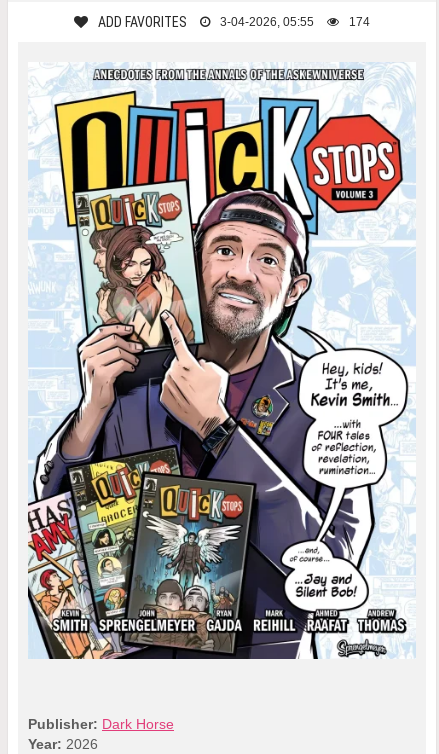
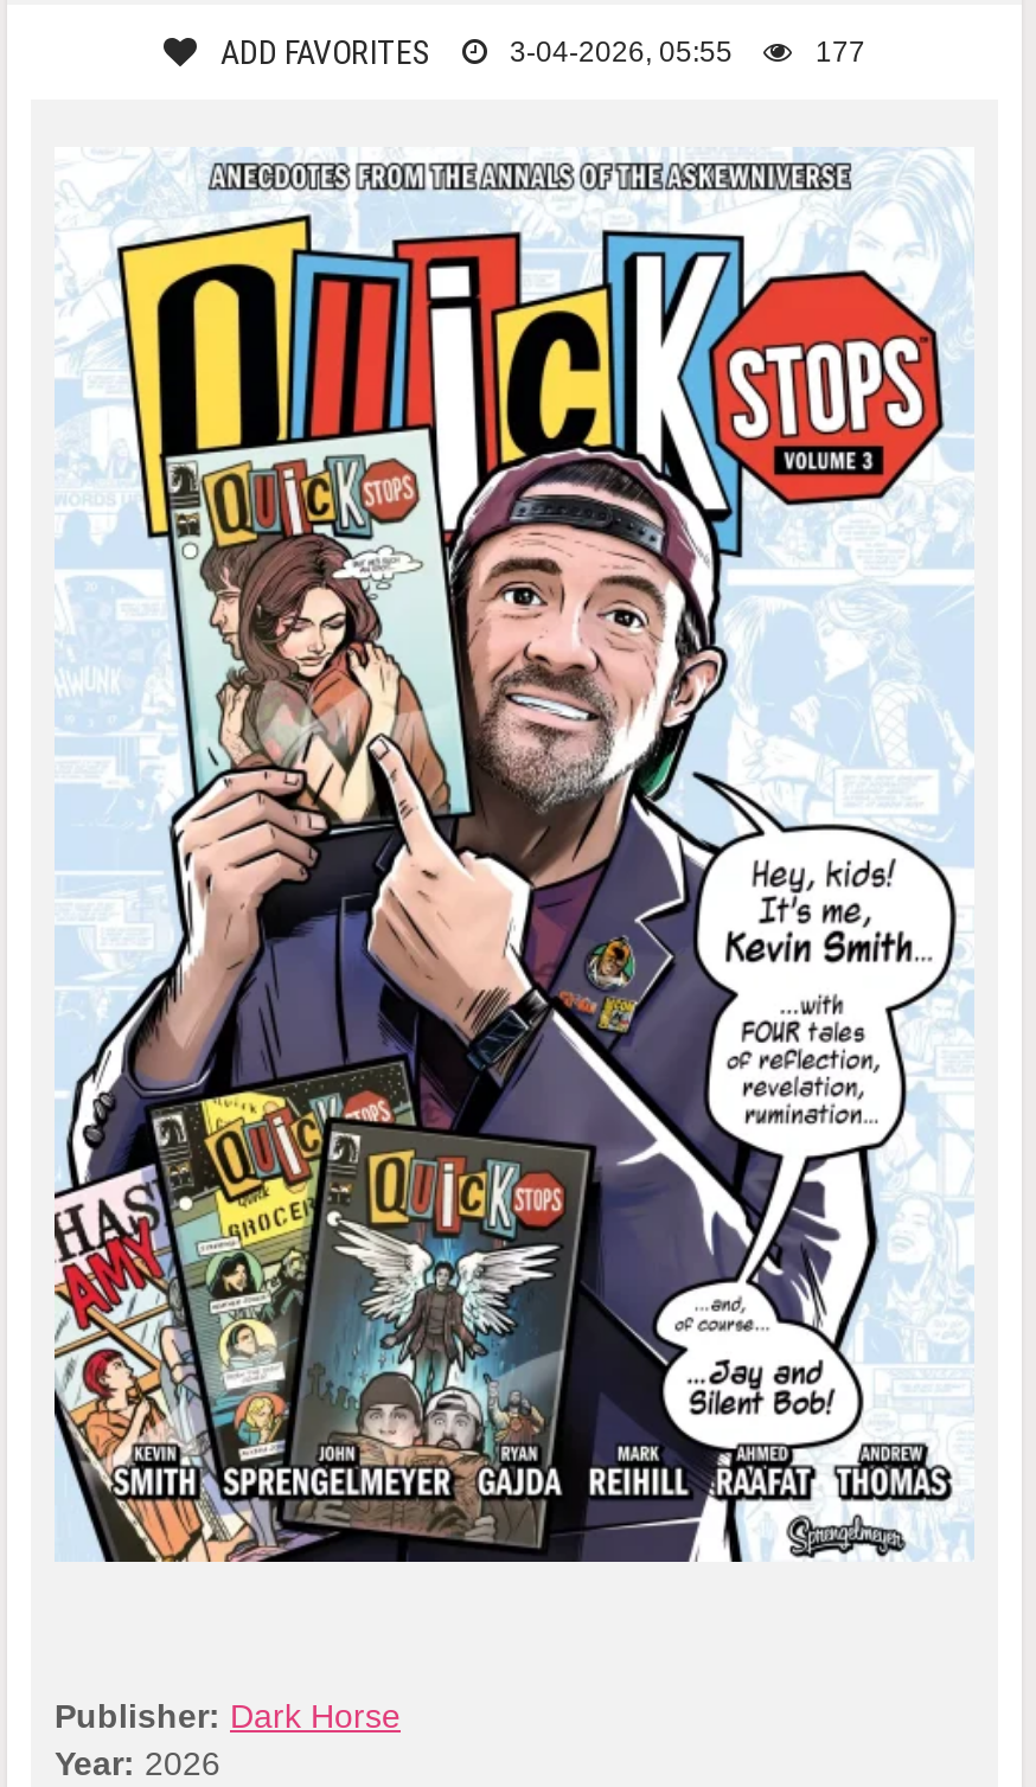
[349,15,370,29] 174 -> [816,36,865,69] 177

